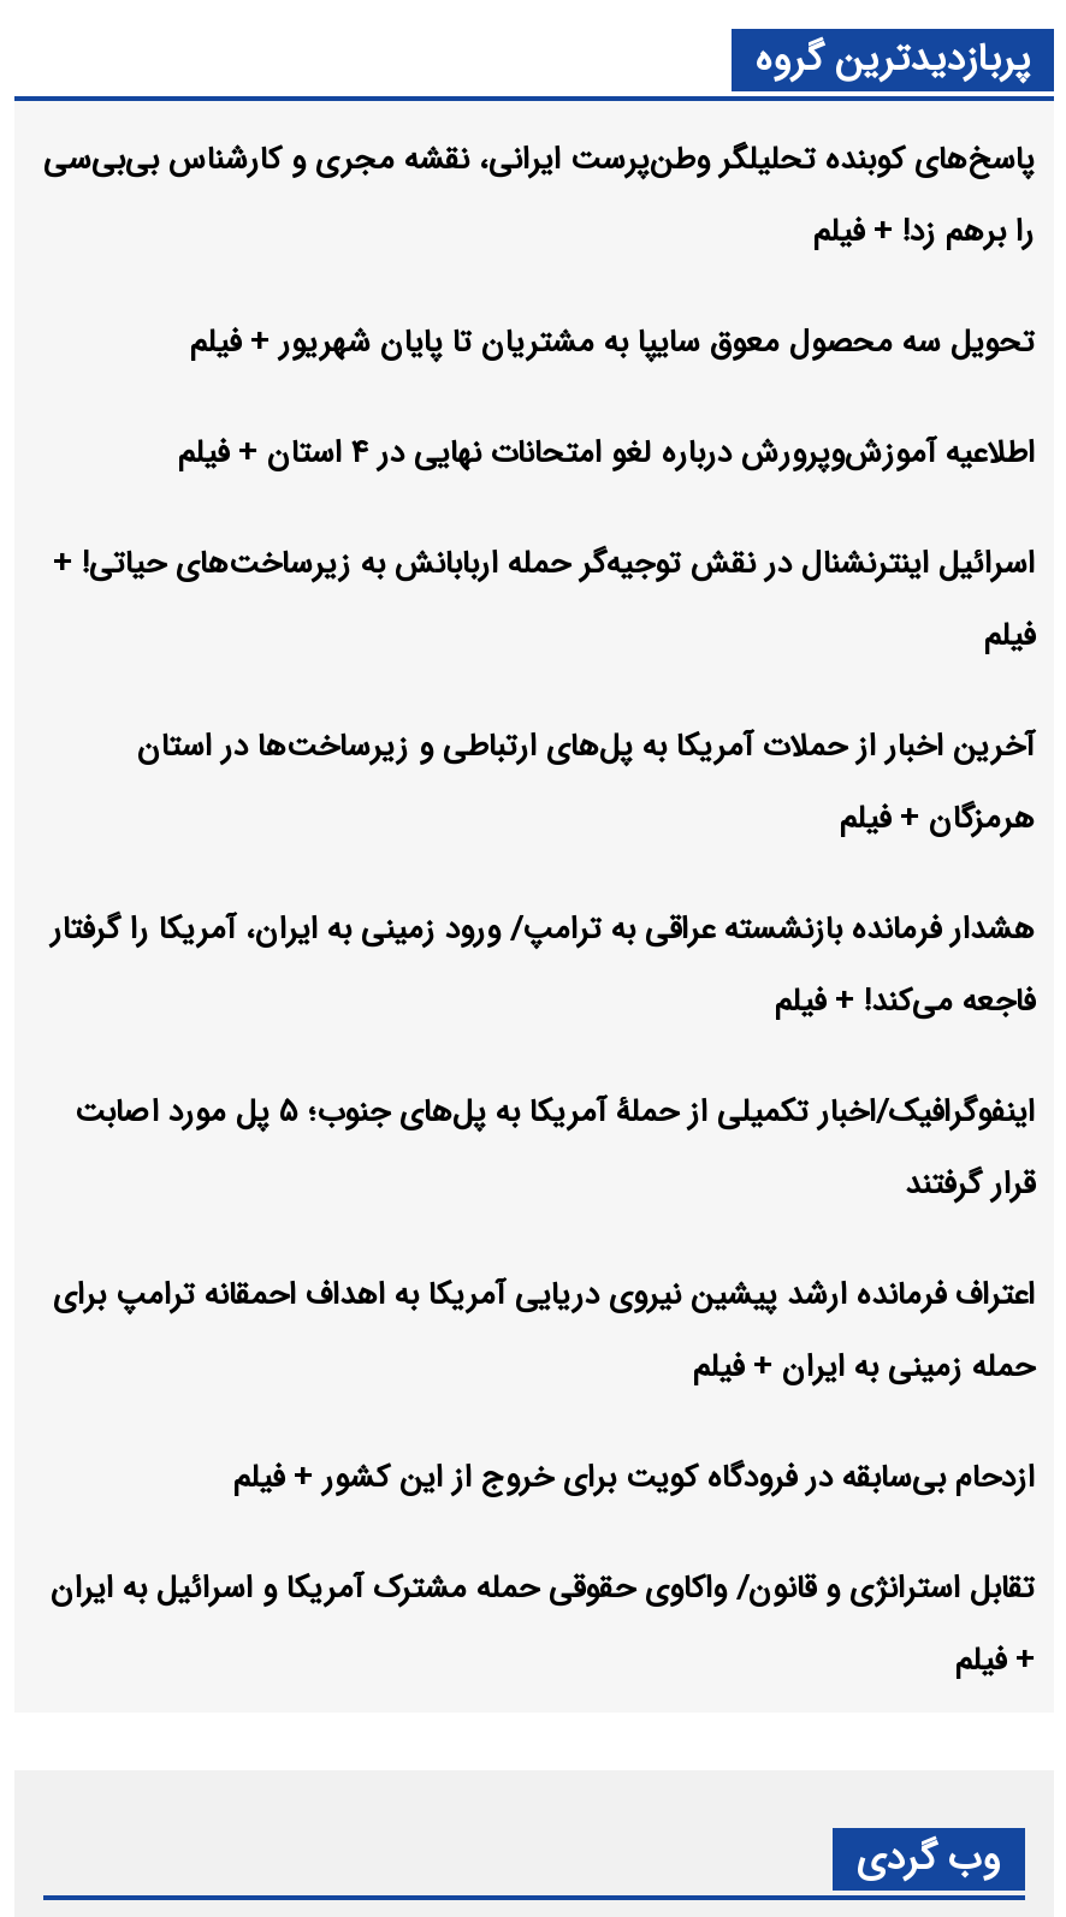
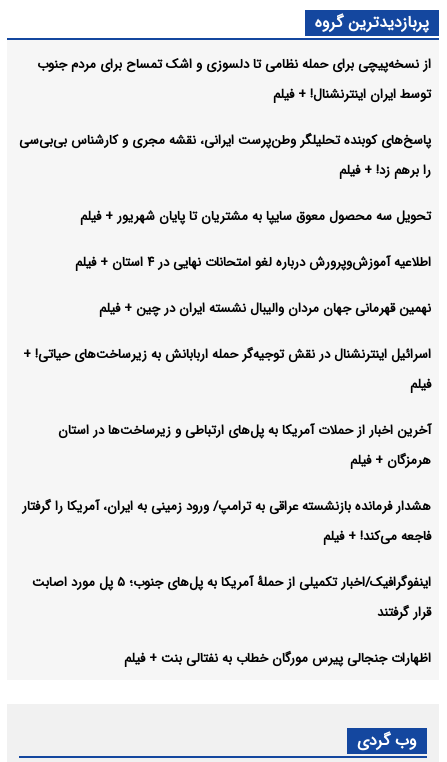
none -> [37,54,431,105] از نسخه‌پیچی برای حمله نظامی تا دلسوزی و اشک تمساح برای مردم جنوب | توسط ایران اینترنشنال! + فیلم
moved [43,134,1035,368] -> [19,130,431,227]: پاسخ‌های کوبنده تحلیلگر وطن‌پرست ایرانی، نقشه مجری و کارشناس بی‌بی‌سی | را برهم زد! + فیلم | تحویل سه محصول معوق سایپا به مشتریان تا پایان شهریور + فیلم
none -> [99,298,431,319] نهمین قهرمانی جهان مردان والیبال نشسته ایران در چین + فیلم
moved [51,538,1035,1209] -> [22,344,431,623]: اسرائیل اینترنشنال در نقش توجیه‌گر حمله اربابانش به زیرساخت‌های حیاتی! + | فیلم | آخرین اخبار از حملات آمریکا به پل‌های ارتباطی و زیرساخت‌ها در استان | هرمزگان + فیلم | هشدار فرمانده بازنشسته عراقی به ترامپ/ ورود زمینی به ایران، آمریکا را گرفتار | فاجعه می‌کند! + فیلم | قرار گرفتند
[51,1270,1035,1686] اعتراف فرمانده ارشد پیشین نیروی دریایی آمریکا به اهداف احمقانه ترامپ برای | حمله زمینی به ایران + فیلم | ازدحام بی‌سابقه‌ در فرودگاه کویت برای خروج از این کشور + فیلم | تقابل استرانژی و قانون/ واکاوی حقوقی حمله مشترک آمریکا و اسرائیل به ایران | + فیلم -> [124,648,431,669] اظهارات جنجالی پیرس مورگان خطاب به نفتالی بنت + فیلم

